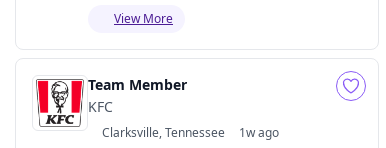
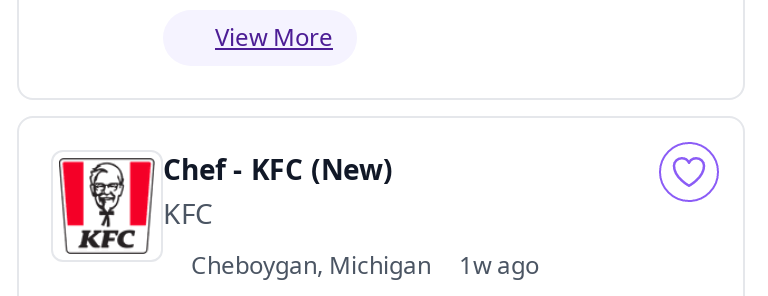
[88,75,187,94] Team Member -> [163,150,393,188] Chef - KFC (New)
[102,124,225,141] Clarksville, Tennessee -> [191,248,431,282] Cheboygan, Michigan

